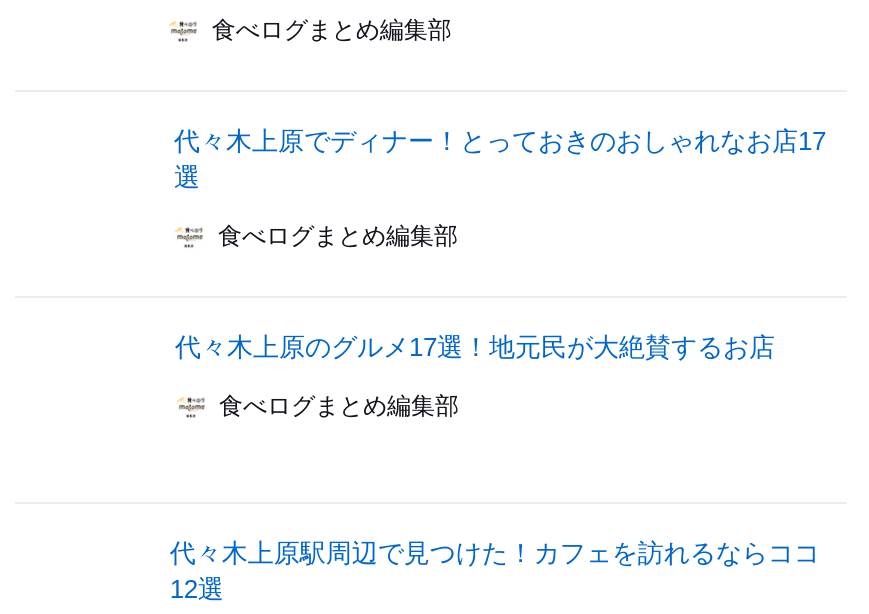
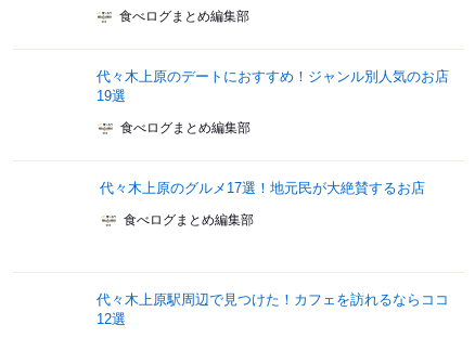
[174,127,826,193] 代々木上原でディナー！とっておきのおしゃれなお店17 | 選 -> [97,69,449,104] 代々木上原のデートにおすすめ！ジャンル別人気のお店 | 19選

